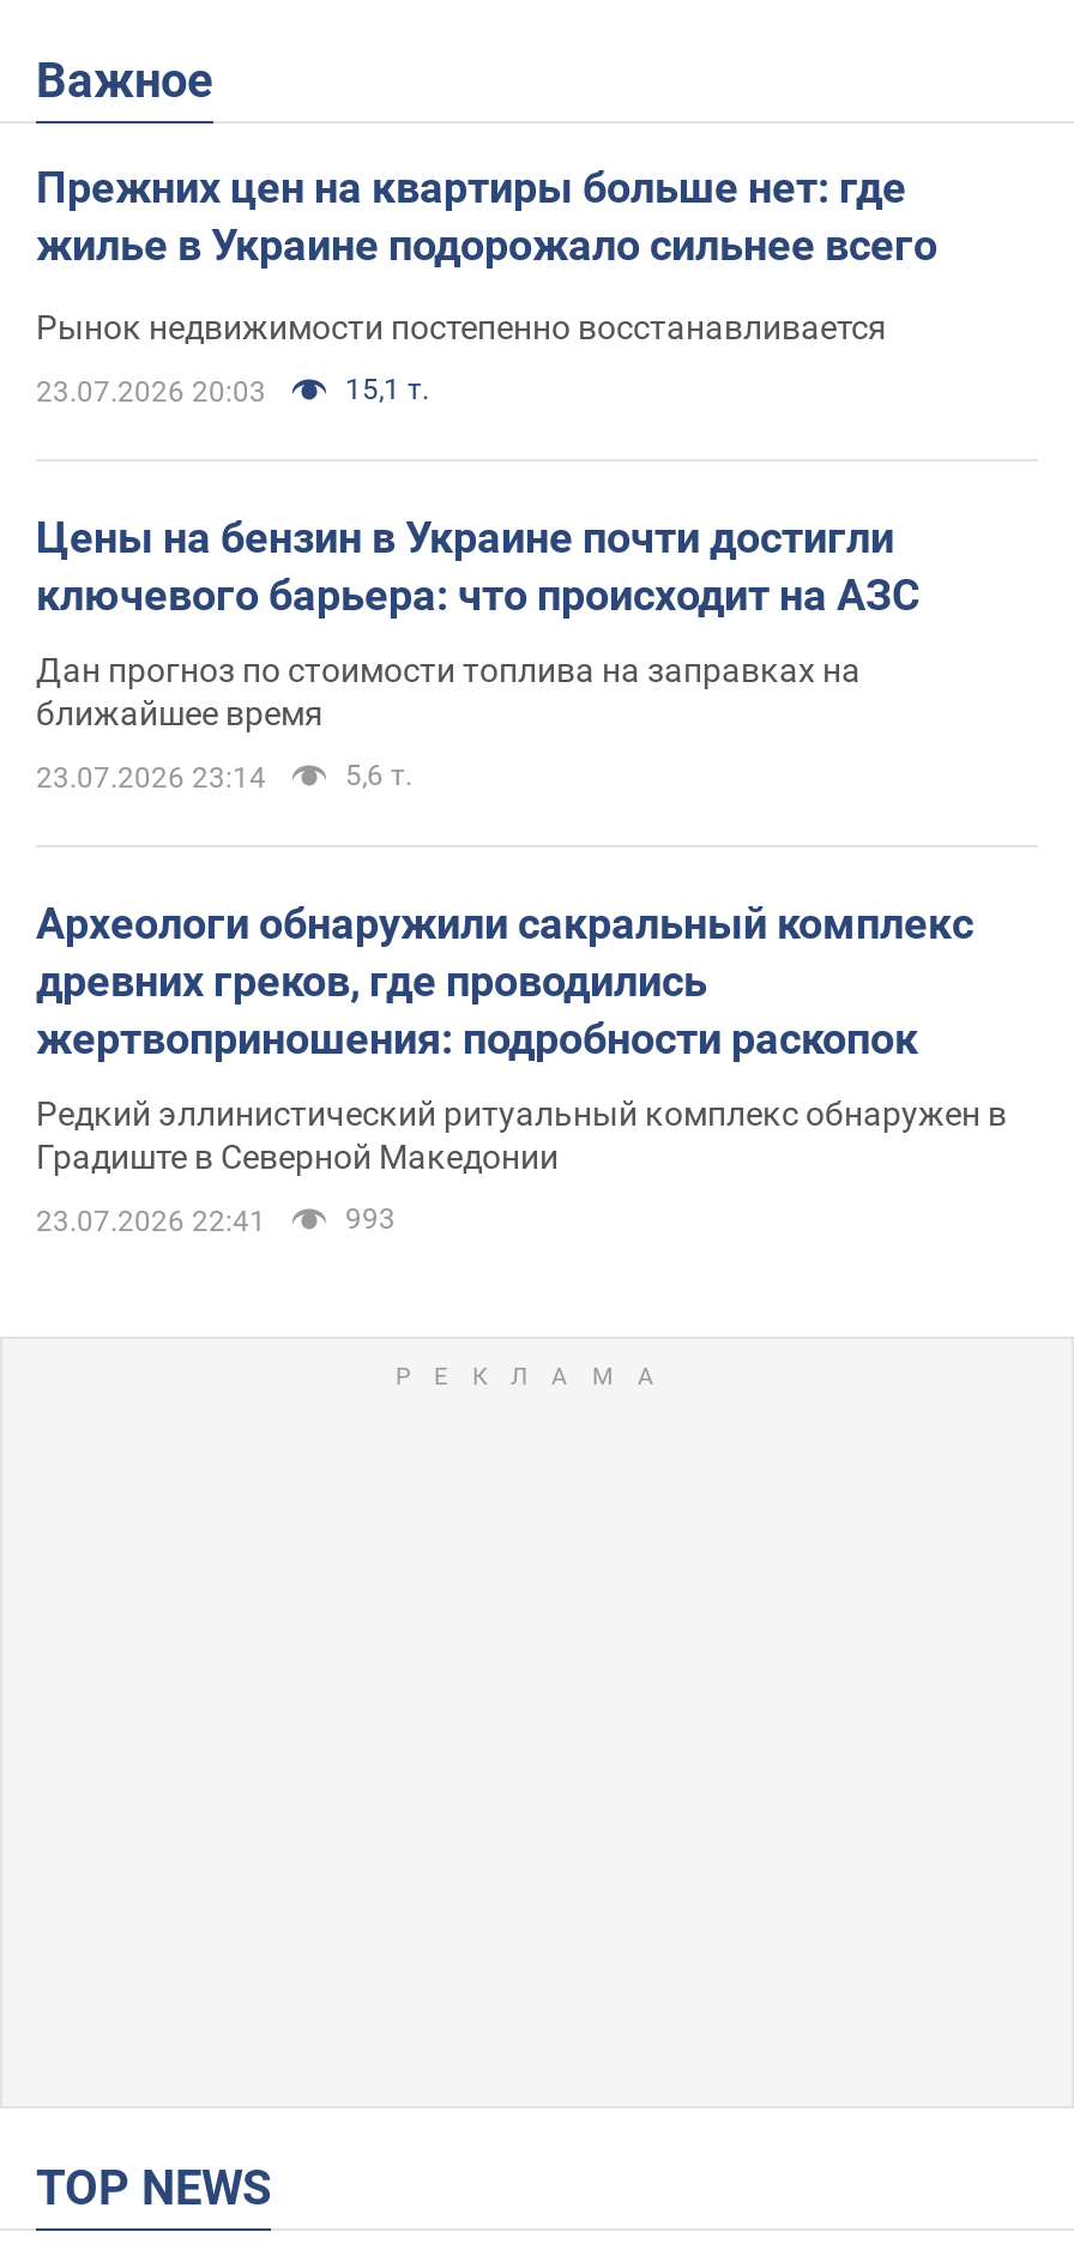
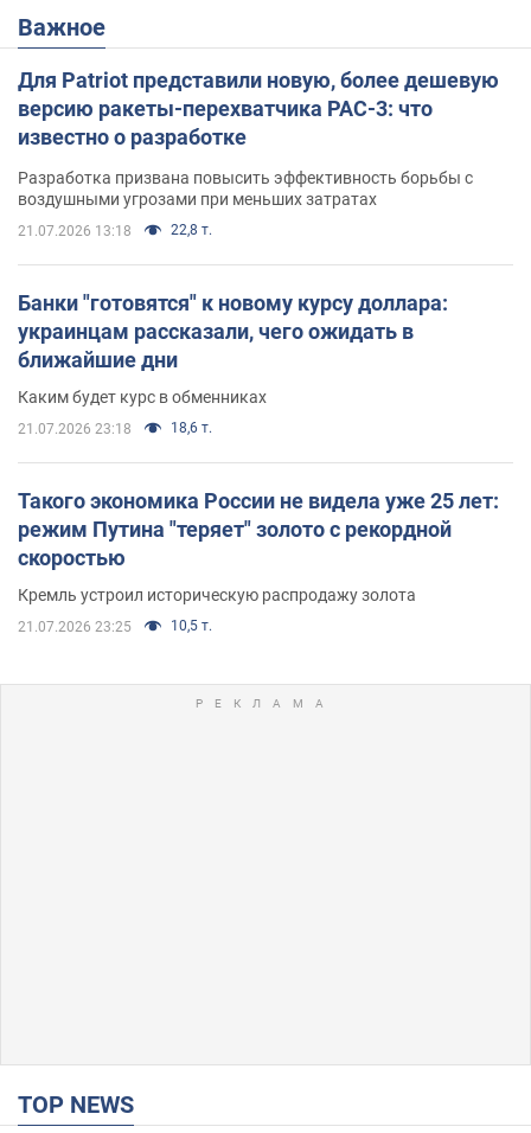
[36,161,937,269] Прежних цен на квартиры больше нет: где | жилье в Украине подорожало сильнее всего -> [18,67,499,149] Для Patriot представили новую, более дешевую | версию ракеты-перехватчика PAC-3: что | известно о разработке
[36,307,887,346] Рынок недвижимости постепенно восстанавливается -> [18,168,473,208] Разработка призвана повысить эффективность борьбы с | воздушными угрозами при меньших затратах
[36,372,429,408] 23.07.2026 20:03 | 15,1 т. -> [18,221,212,239] 21.07.2026 13:18 | 22,8 т.
[36,511,921,619] Цены на бензин в Украине почти достигли | ключевого барьера: что происходит на АЗС -> [18,290,448,372] Банки "готовятся" к новому курсу доллара: | украинцам рассказали, чего ожидать в | ближайшие дни
[36,650,861,732] Дан прогноз по стоимости топлива на заправках на | ближайшее время -> [18,387,267,406] Каким будет курс в обменниках
[36,758,412,794] 23.07.2026 23:14 | 5,6 т. -> [18,419,212,437] 21.07.2026 23:18 | 18,6 т.
[36,897,973,1063] Археологи обнаружили сакральный комплекс | древних греков, где проводились | жертвоприношения: подробности раскопок -> [18,488,499,570] Такого экономика России не видела уже 25 лет: | режим Путина "теряет" золото с рекордной | скоростью
[36,1094,1007,1175] Редкий эллинистический ритуальный комплекс обнаружен в | Градиште в Северной Македонии -> [18,585,416,604] Кремль устроил историческую распродажу золота
[36,1202,396,1238] 23.07.2026 22:41 | 993 -> [18,617,212,635] 21.07.2026 23:25 | 10,5 т.

